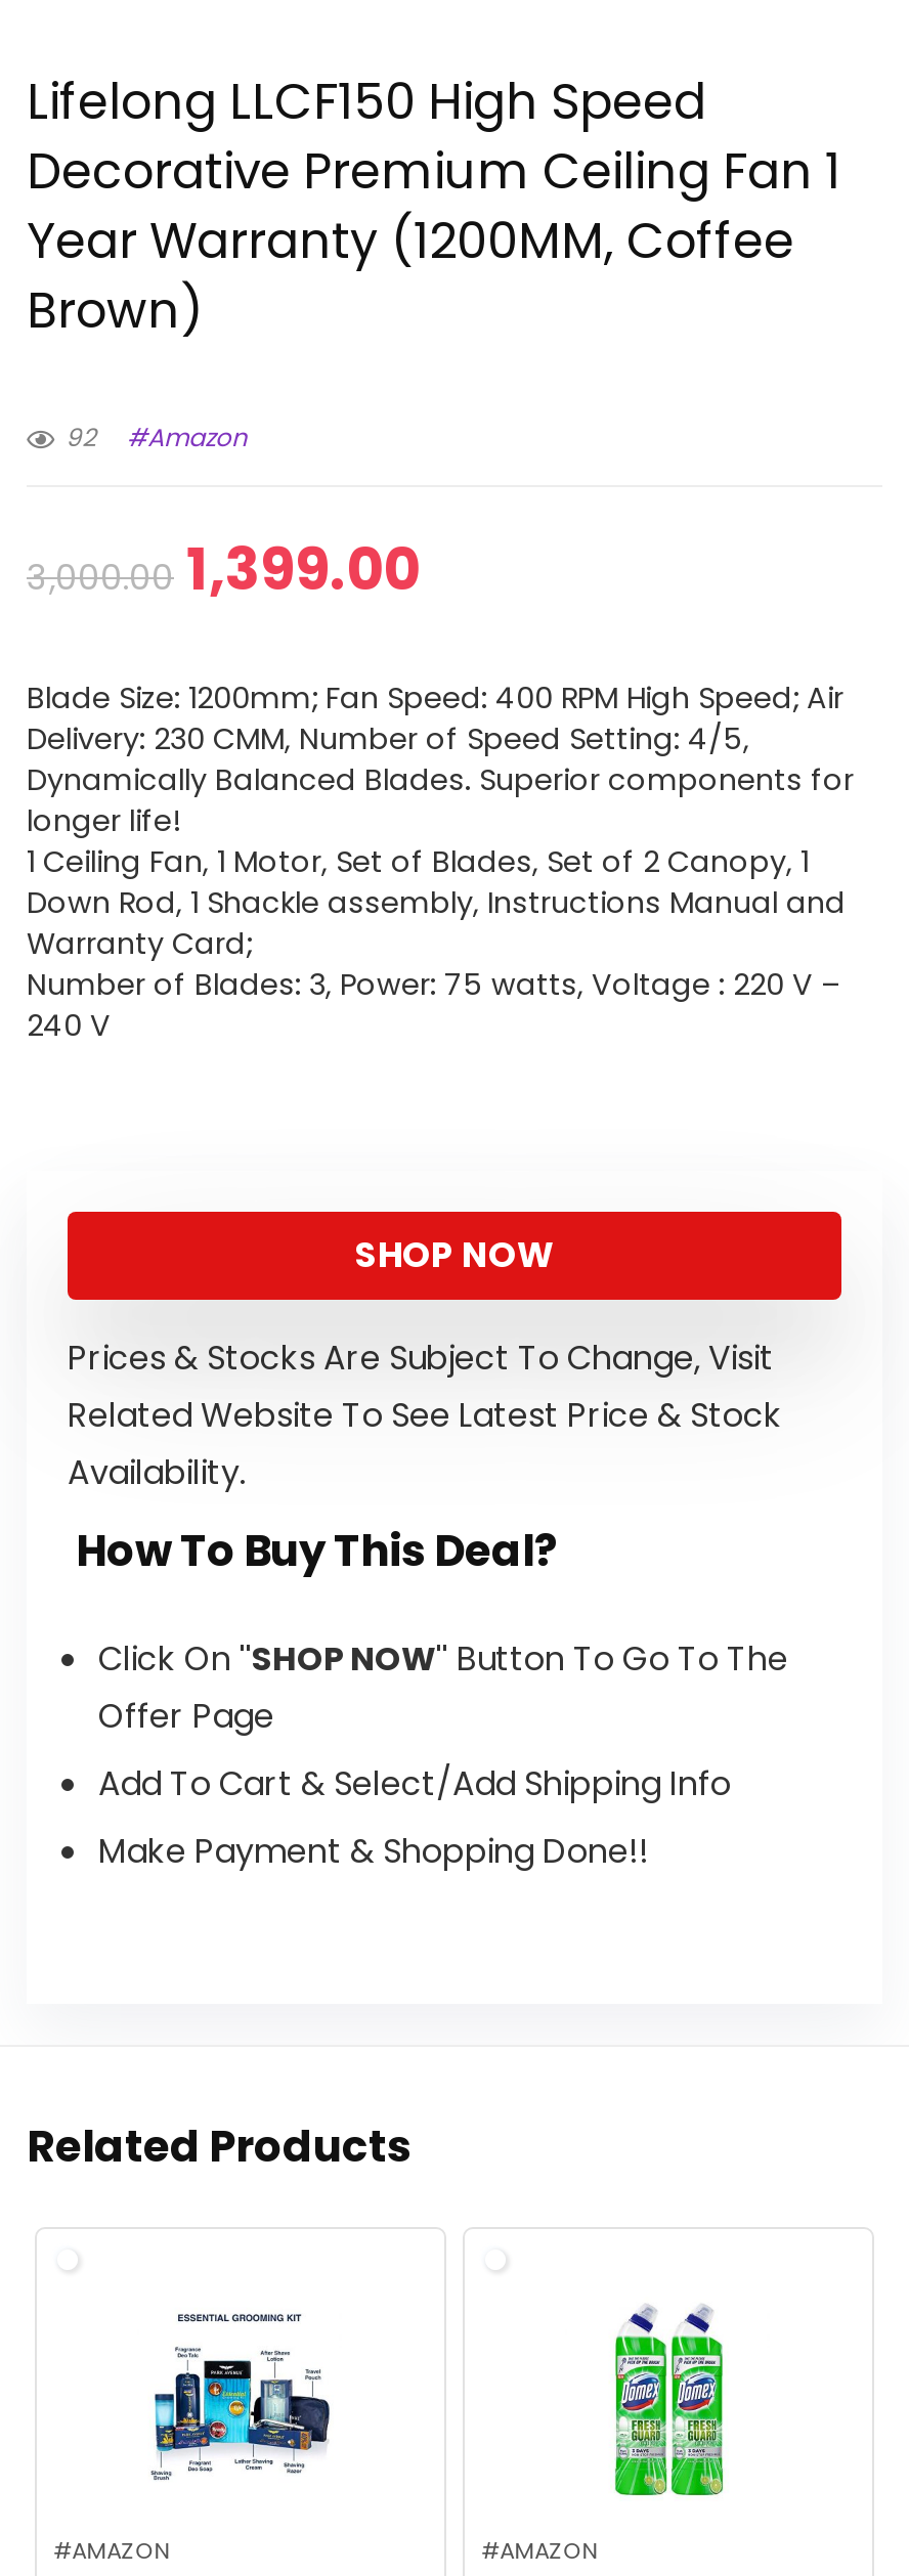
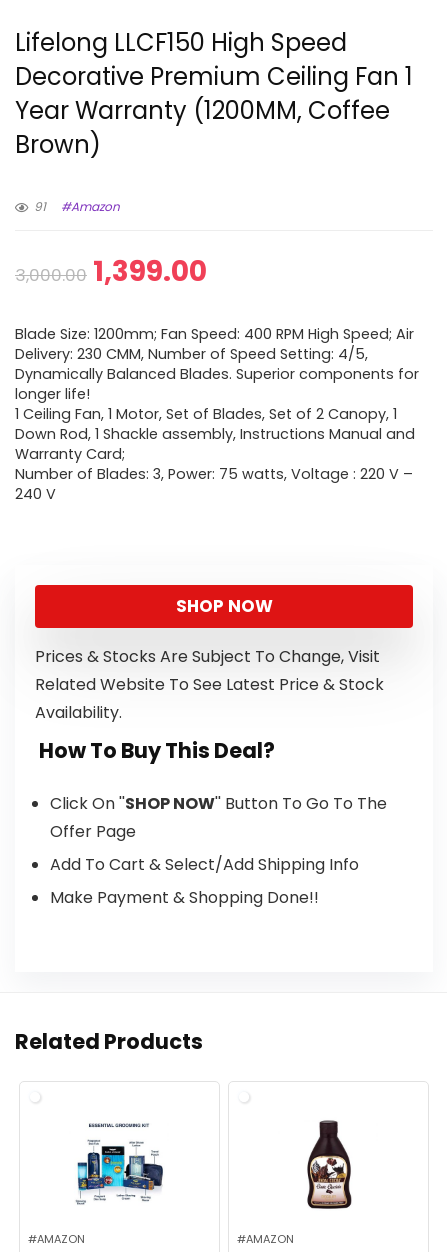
[66,420,248,454] 92 #Amazon -> [34,198,120,215] 91 #Amazon
[612,2305,725,2497] [image] -> [302,1119,355,1212] [image]

